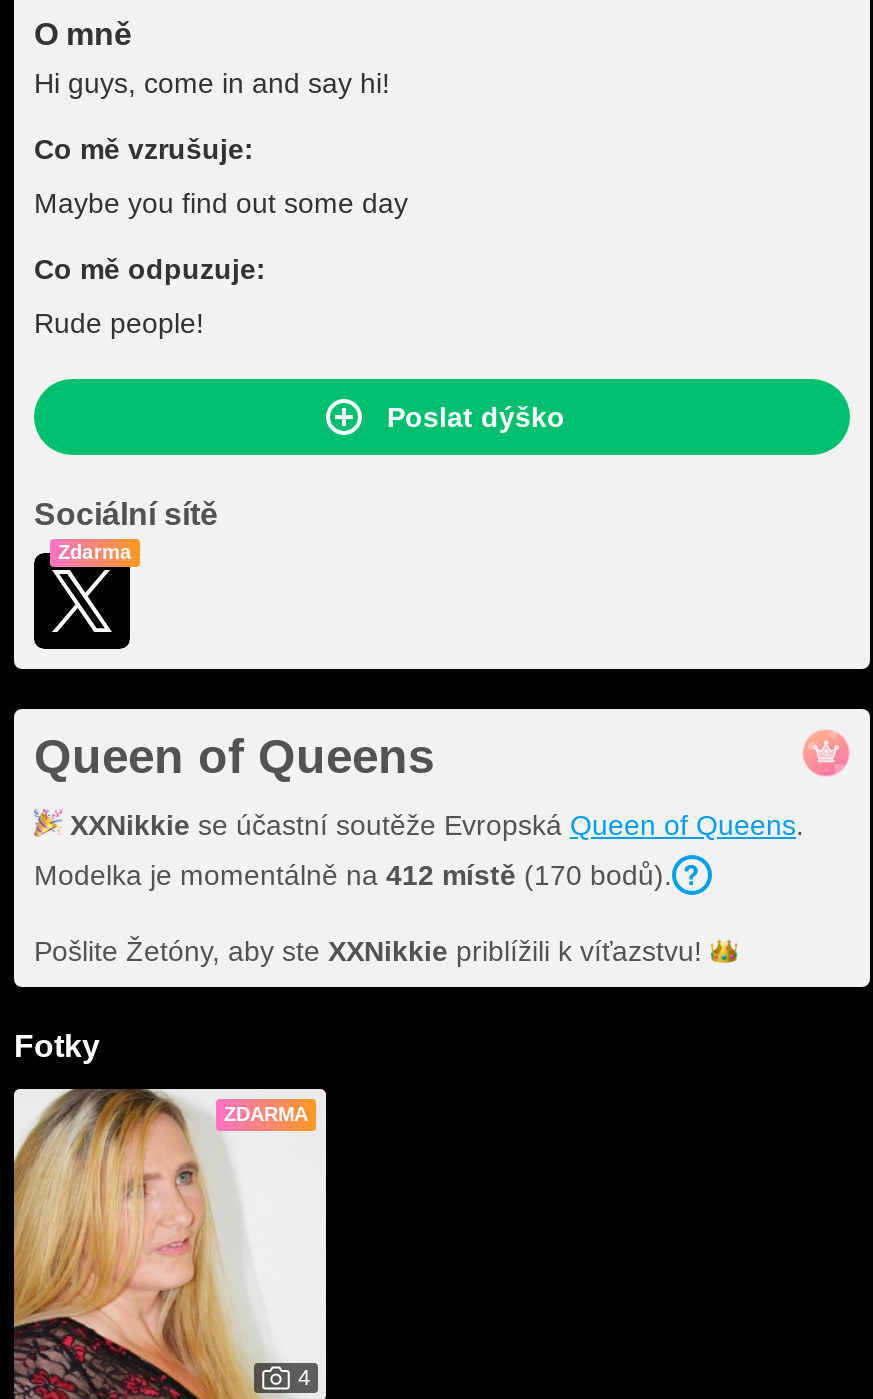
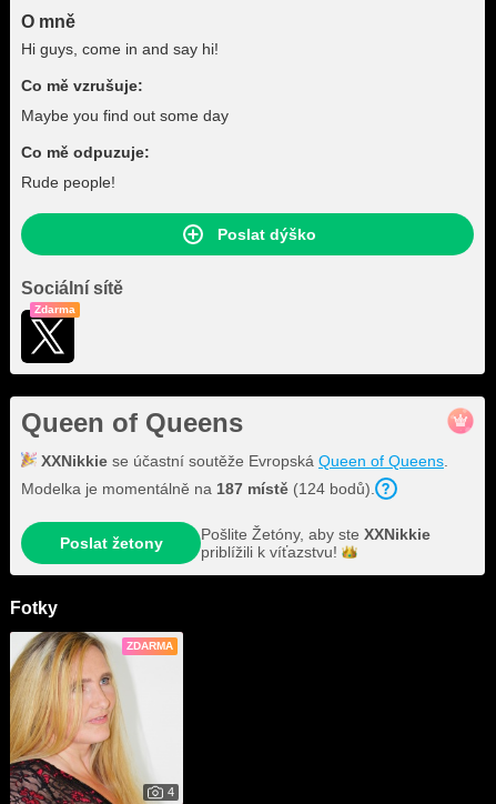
[34,859,672,891] Modelka je momentálně na 412 místě (170 bodů). -> [21,480,375,498] Modelka je momentálně na 187 místě (124 bodů).
[34,935,702,967] Pošlite Žetóny, aby ste XXNikkie priblížili k víťazstvu! -> [59,525,431,561] Poslat žetony | Pošlite Žetóny, aby ste XXNikkie | priblížili k víťazstvu!

